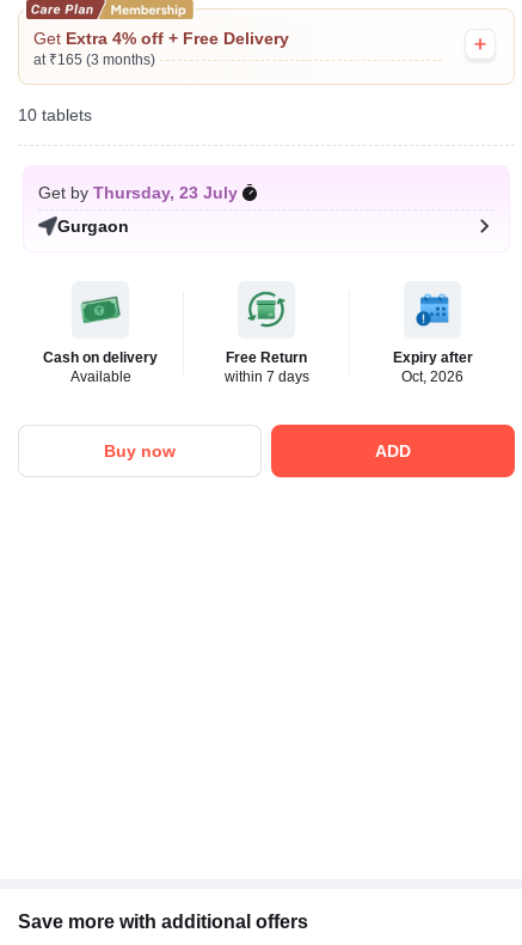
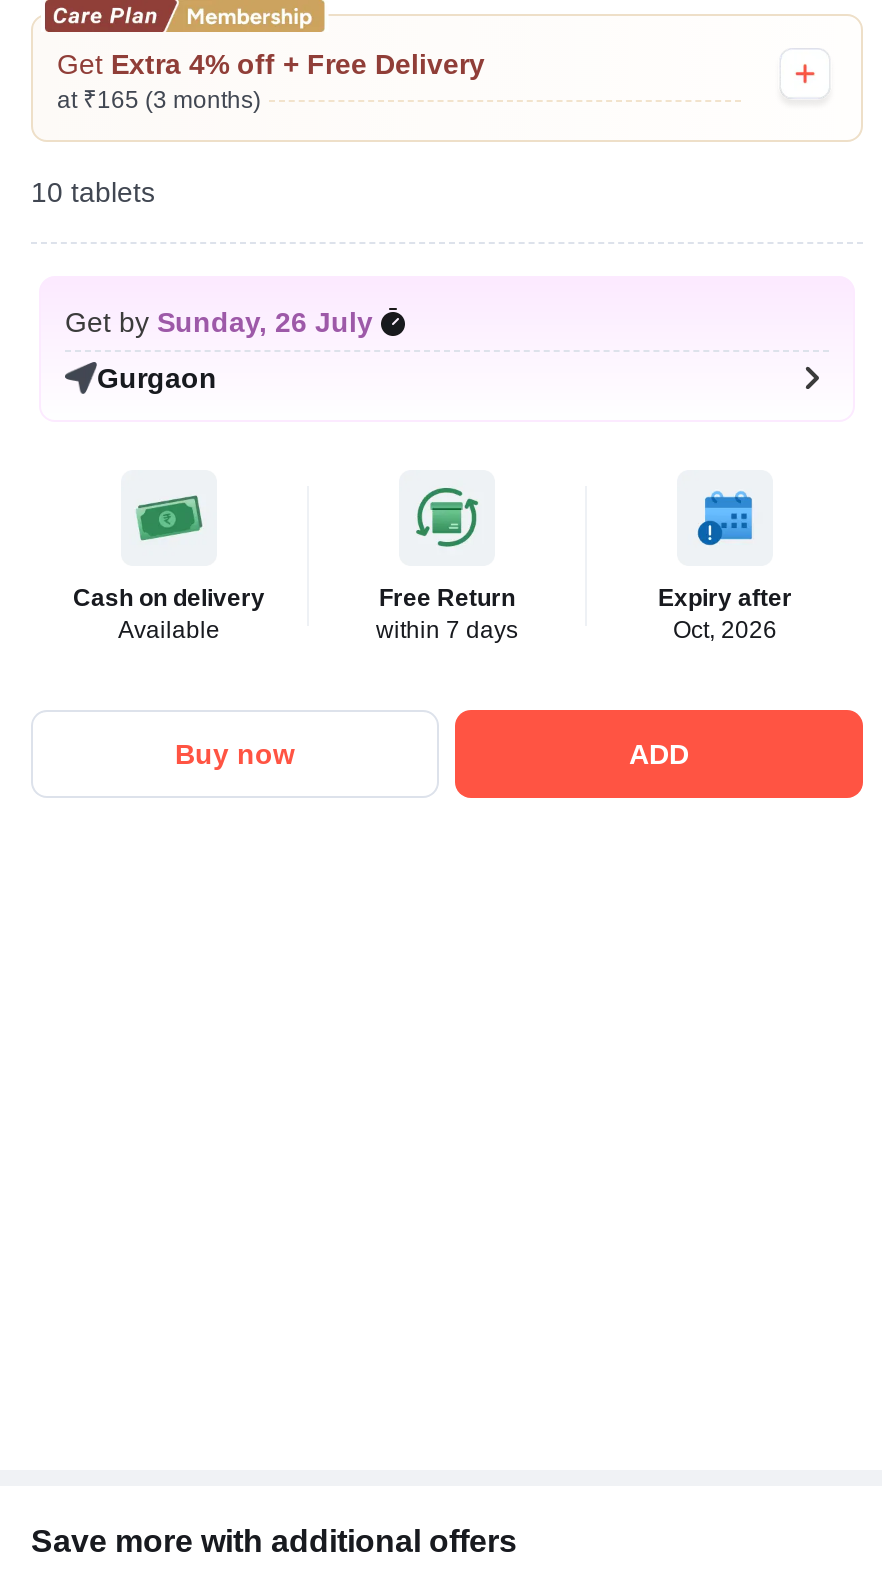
[38,183,238,202] Get by Thursday, 23 July -> [65,306,373,338] Get by Sunday, 26 July

